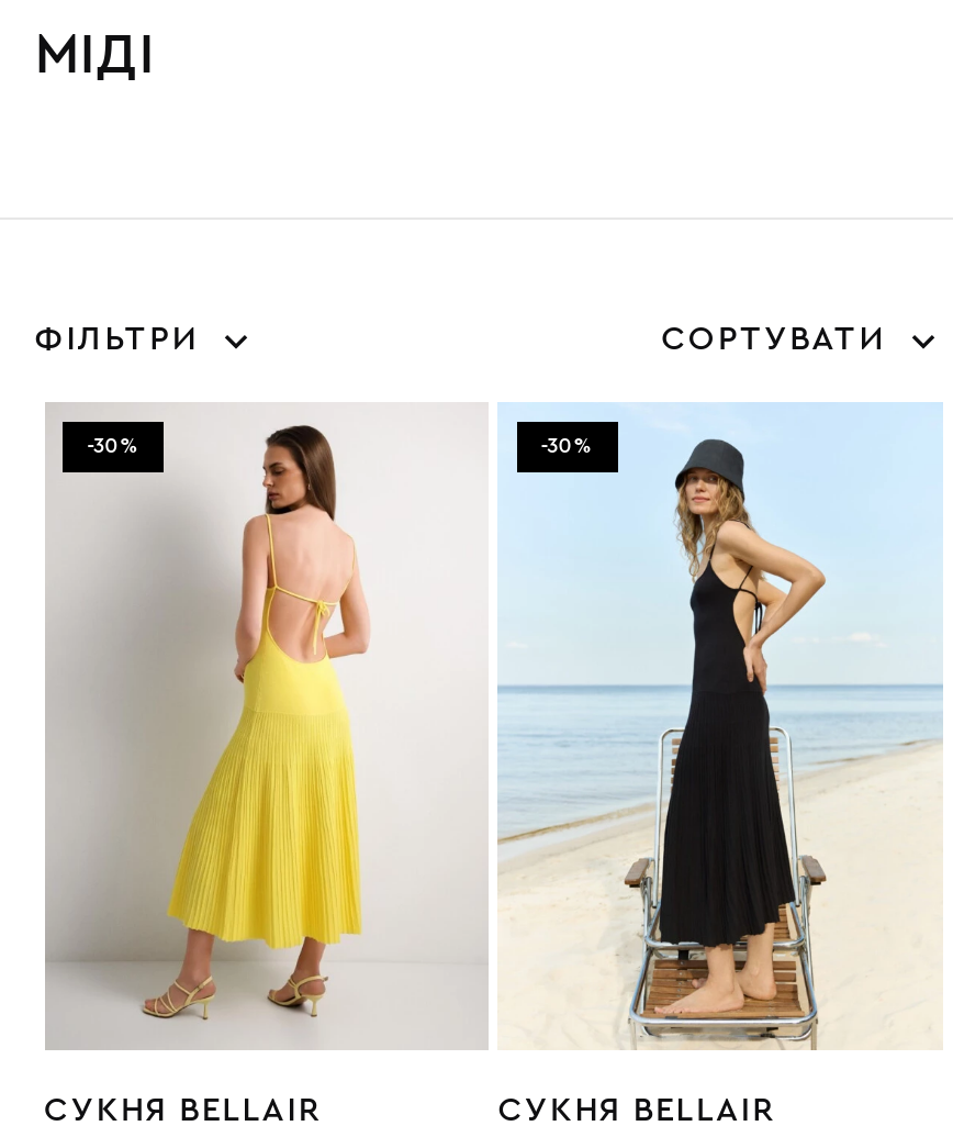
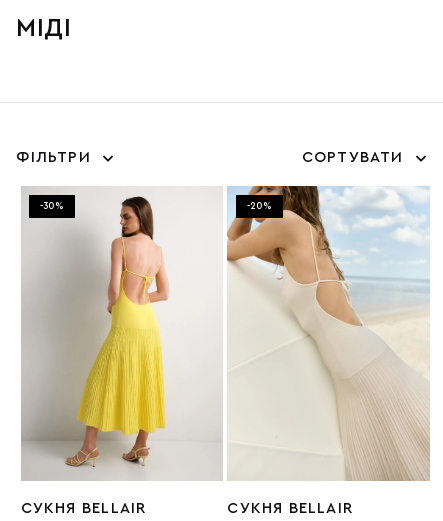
[497,402,943,1048] [image] | -30% -> [226,185,430,481] [image] | -20%

